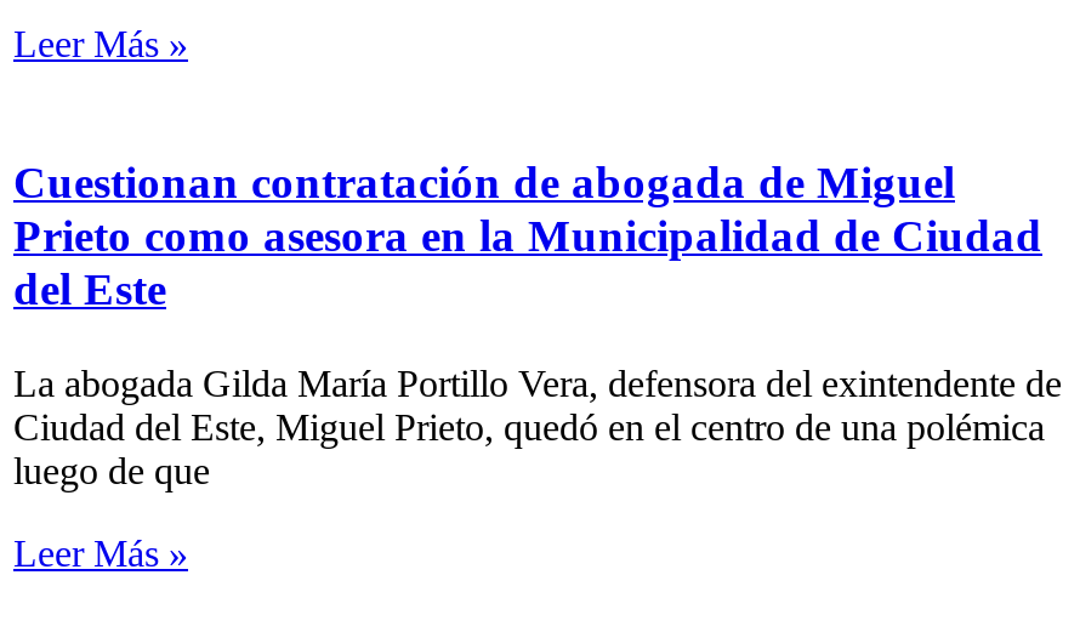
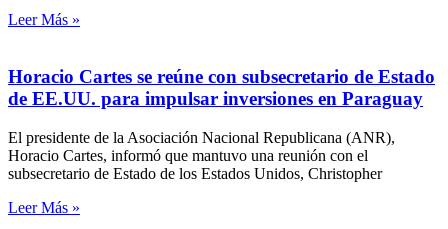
[13,156,1042,314] Cuestionan contratación de abogada de Miguel | Prieto como asesora en la Municipalidad de Ciudad | del Este -> [8,66,435,109] Horacio Cartes se reúne con subsecretario de Estado | de EE.UU. para impulsar inversiones en Paraguay
[13,362,1062,491] La abogada Gilda María Portillo Vera, defensora del exintendente de | Ciudad del Este, Miguel Prieto, quedó en el centro de una polémica | luego de que -> [8,129,395,182] El presidente de la Asociación Nacional Republicana (ANR), | Horacio Cartes, informó que mantuvo una reunión con el | subsecretario de Estado de los Estados Unidos, Christopher

